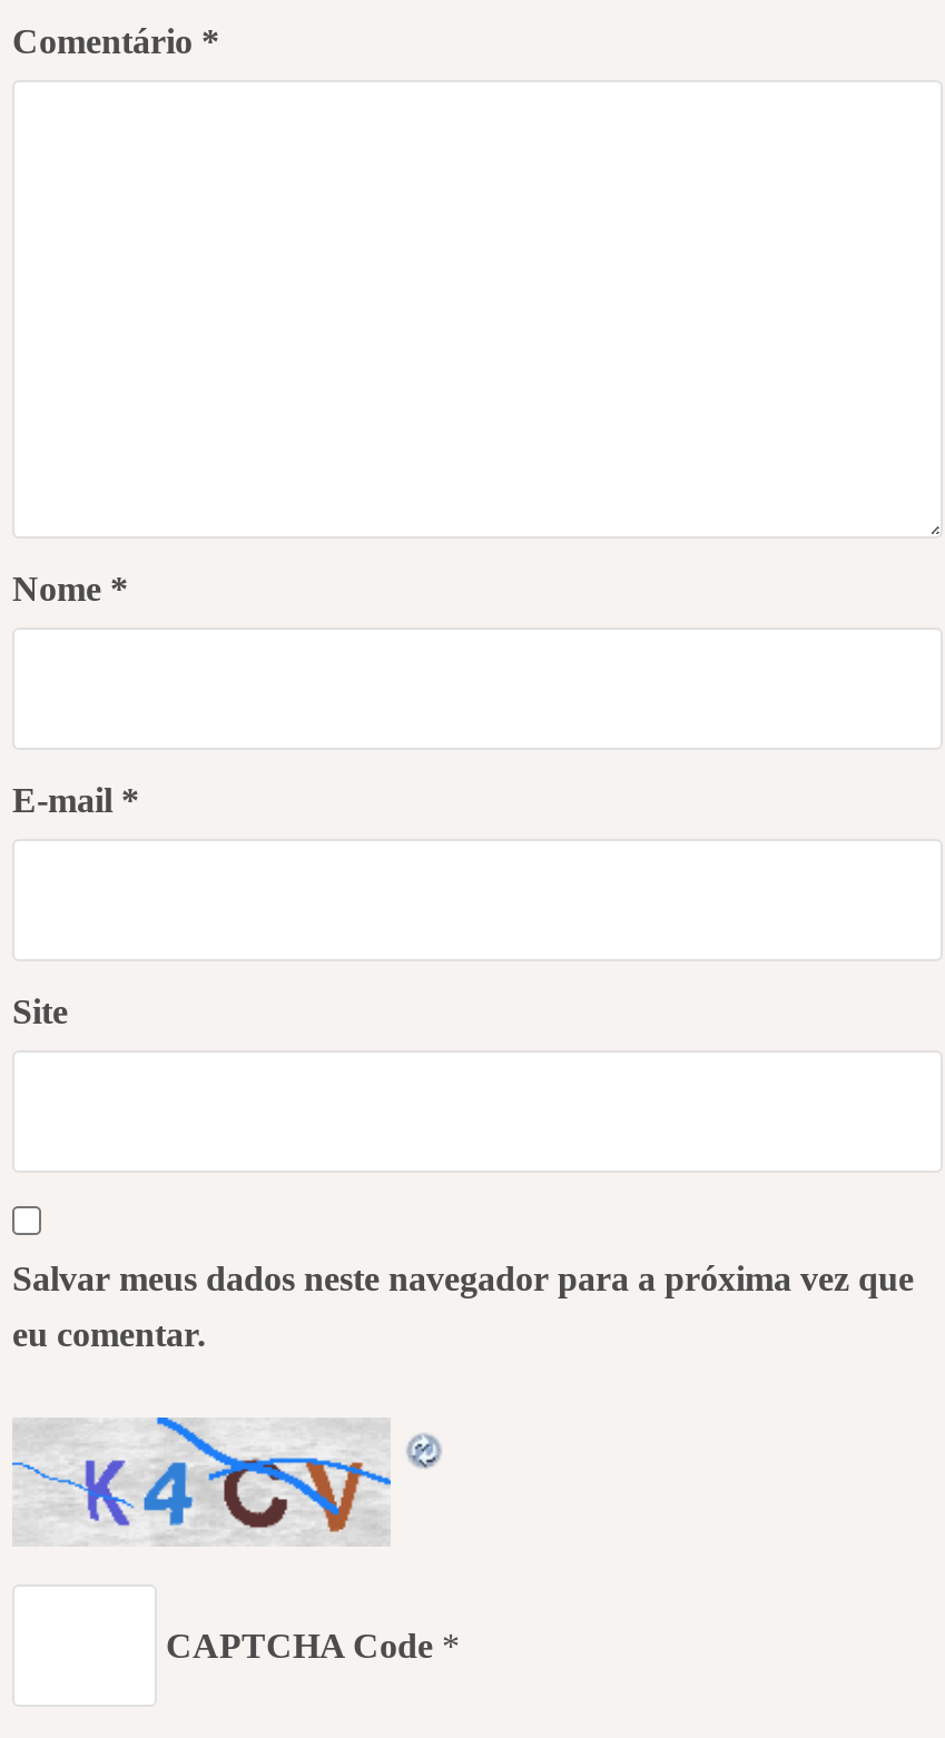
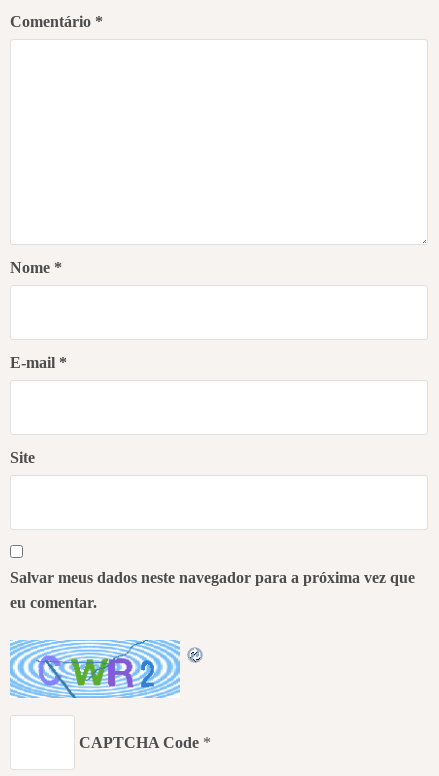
[12,1415,391,1547] [image] -> [9,639,181,699] [image]

